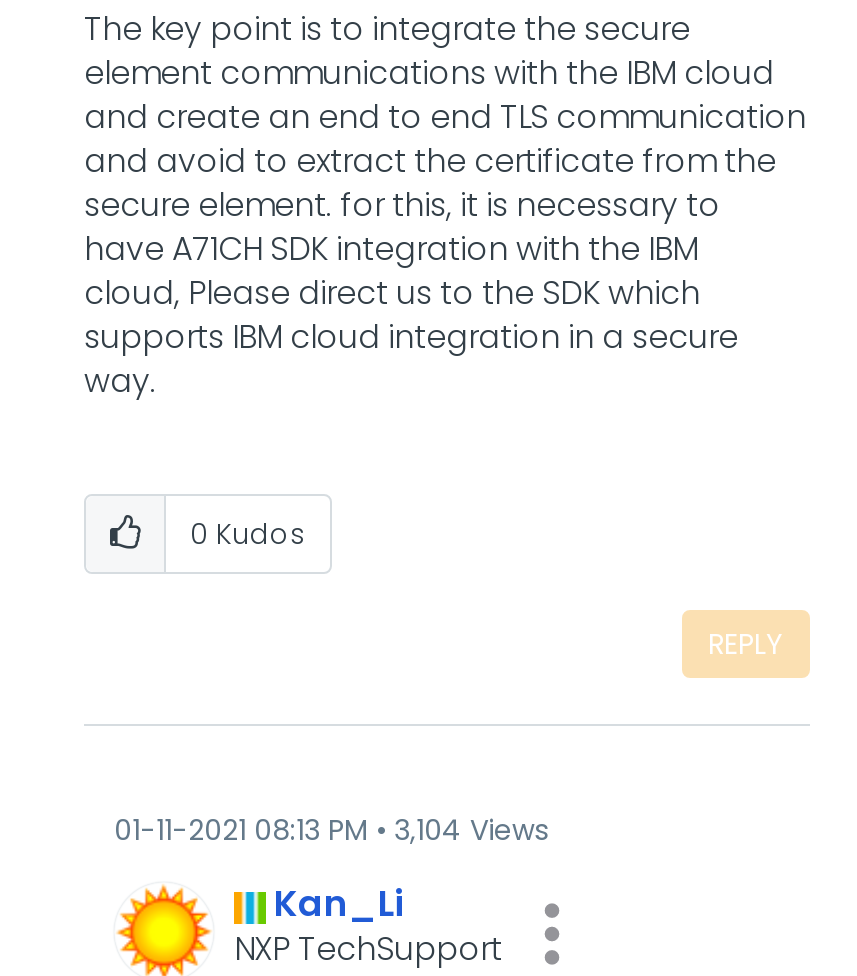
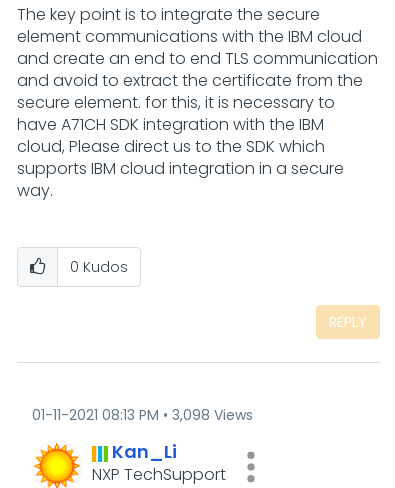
[114,810,548,850] 01-11-2021 08:13 PM 3,104 Views -> [32,405,253,425] 01-11-2021 08:13 PM 3,098 Views

